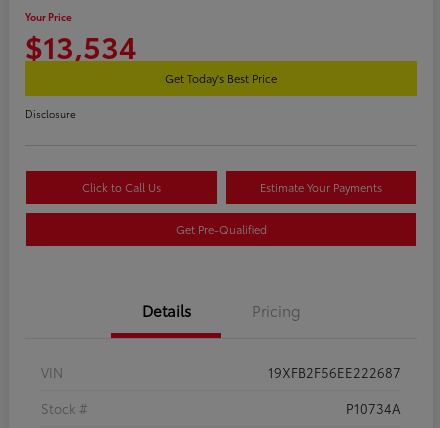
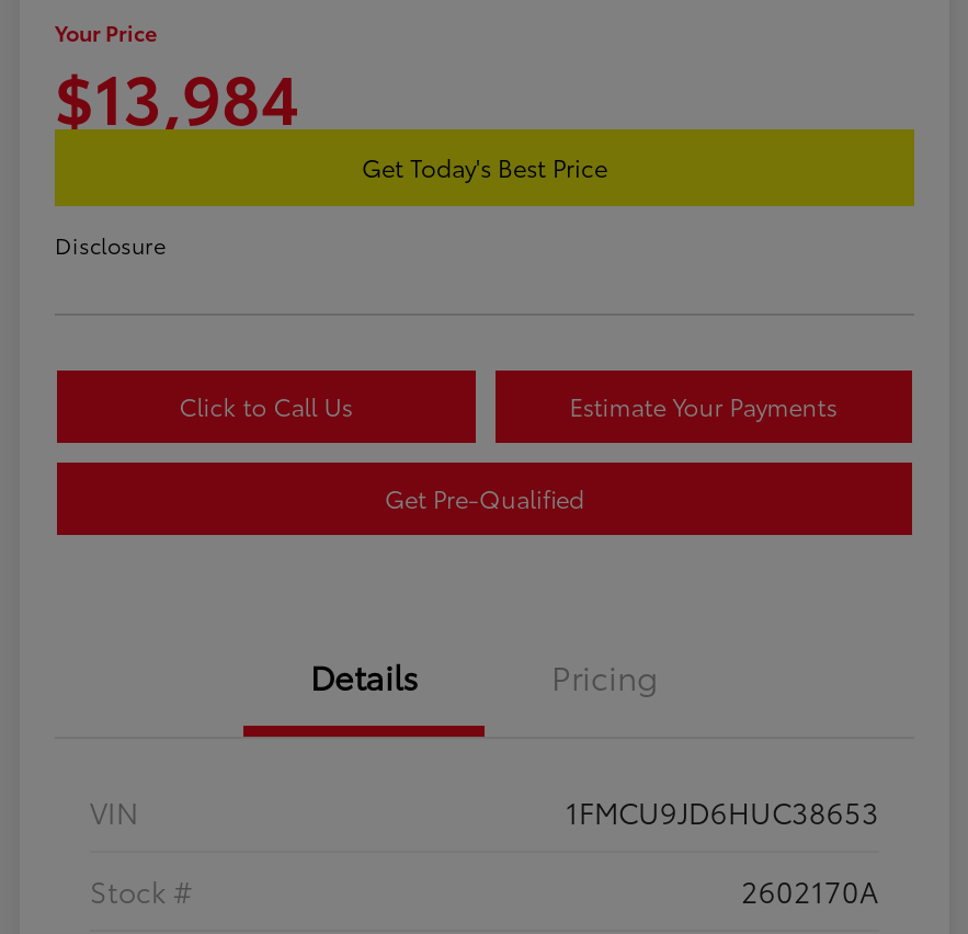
[25,24,137,67] $13,534 -> [55,48,300,142] $13,984
[268,363,401,381] 19XFB2F56EE222687 -> [566,791,879,831] 1FMCU9JD6HUC38653
[346,399,401,417] P10734A -> [741,870,879,909] 2602170A

